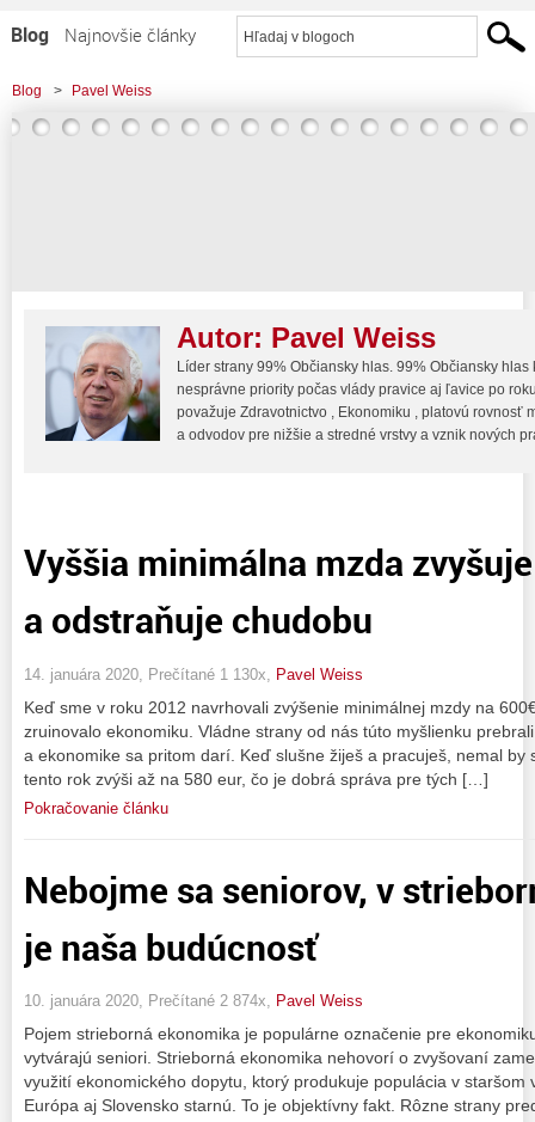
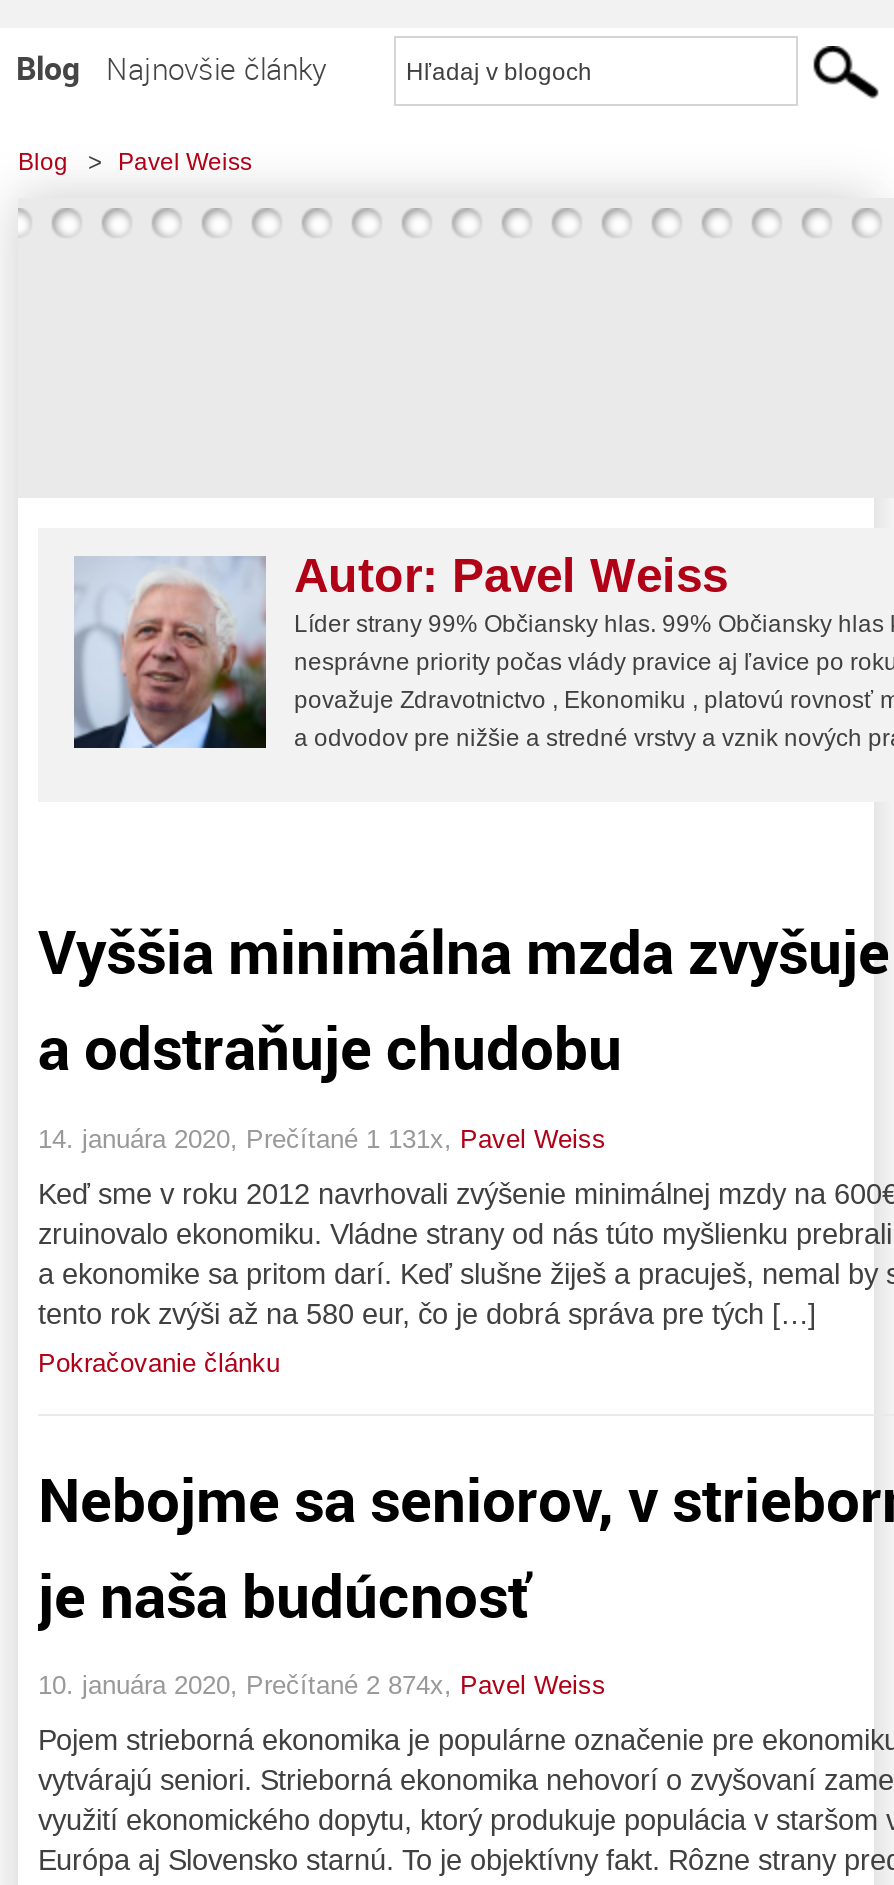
[24,665,363,683] 14. januára 2020, Prečítané 1 130x, Pavel Weiss -> [38,1123,606,1153] 14. januára 2020, Prečítané 1 131x, Pavel Weiss

